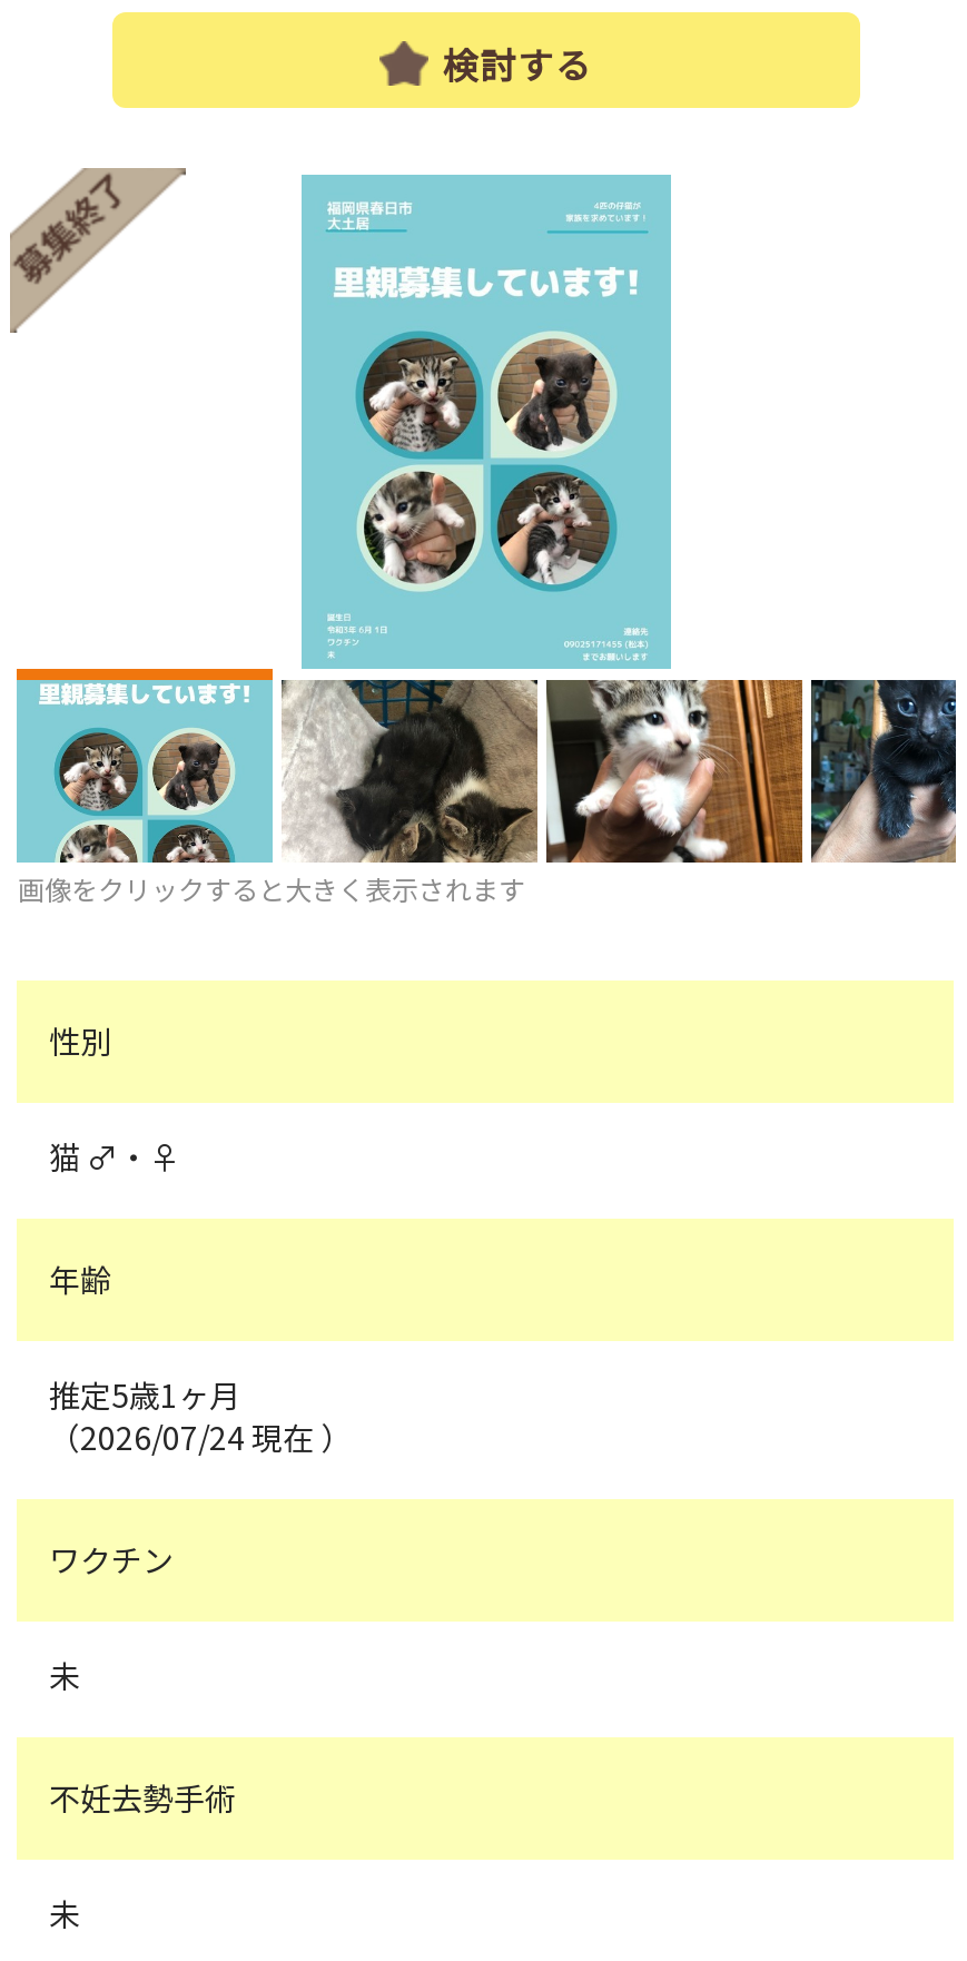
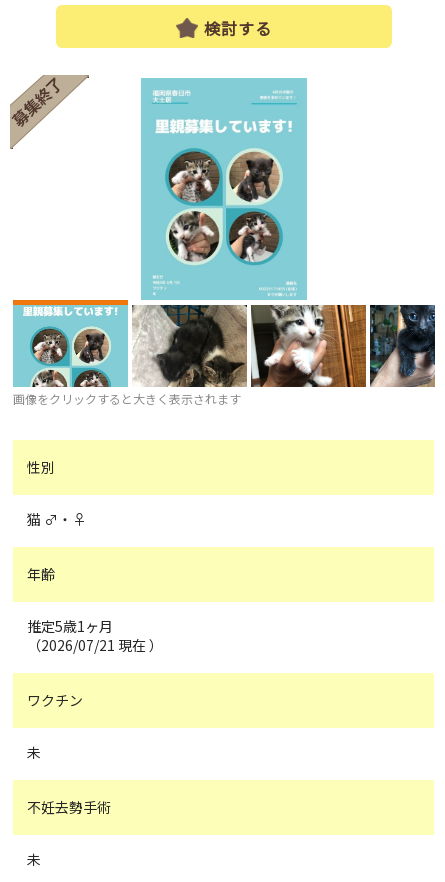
[49,1414,351,1459] （2026/07/24 現在 ） -> [27,635,163,655] （2026/07/21 現在 ）

